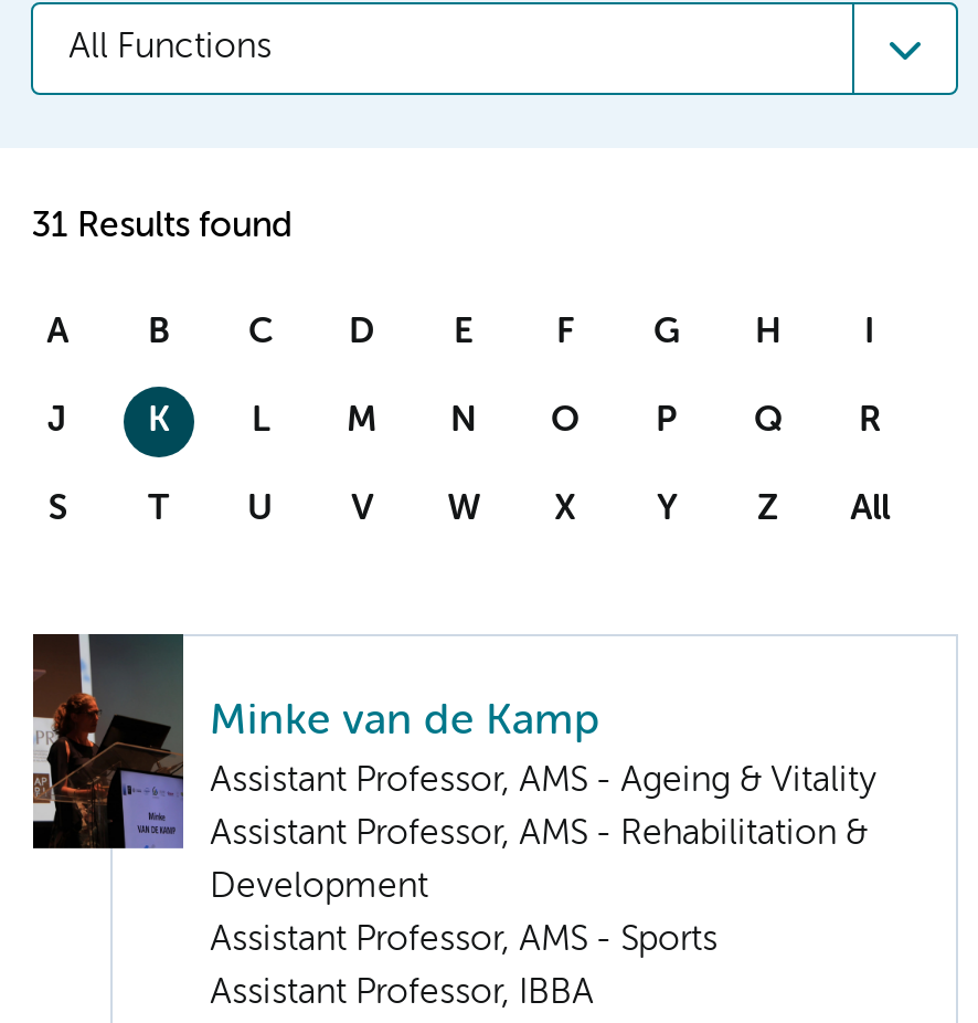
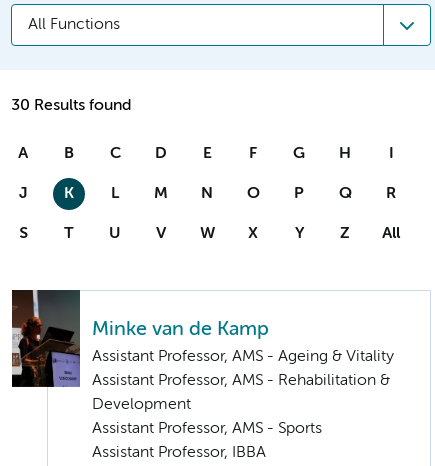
[31,209,291,245] 31 Results found -> [11,98,131,114] 30 Results found

